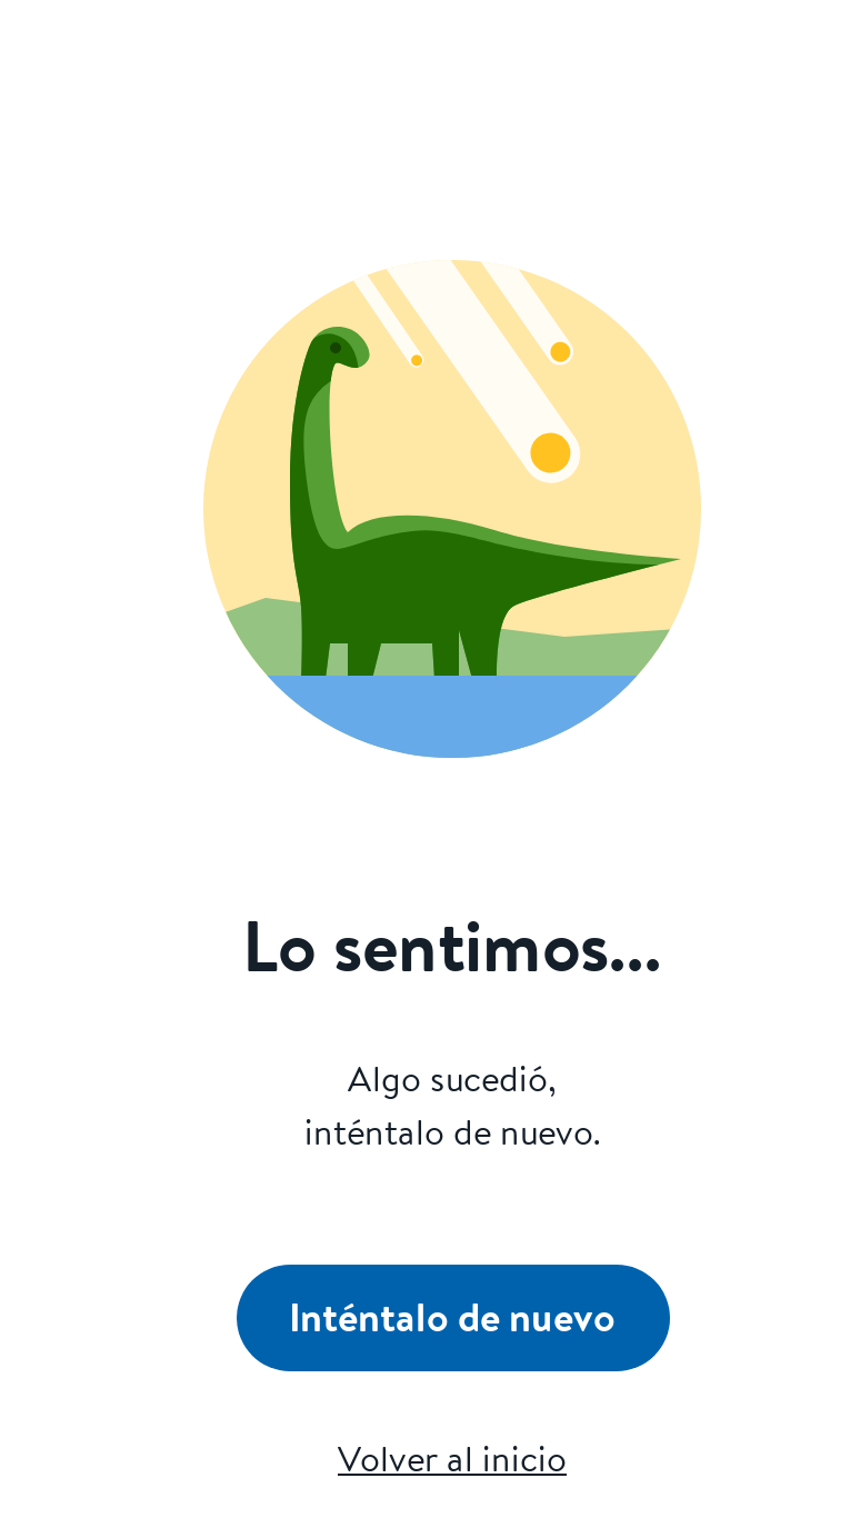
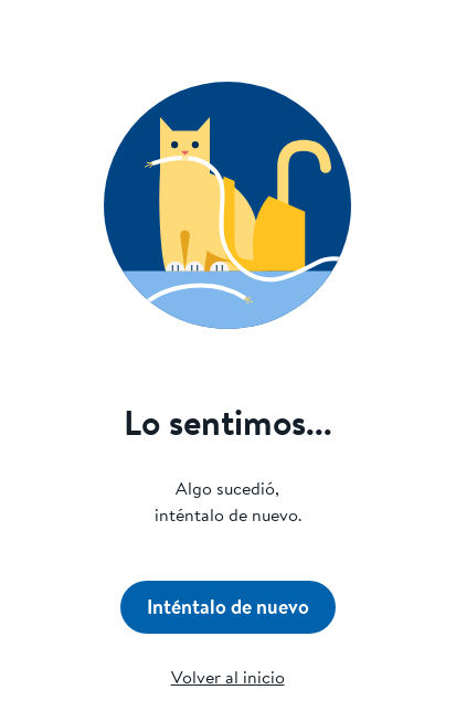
[203,260,701,707] [image] -> [103,81,352,305] [image]

